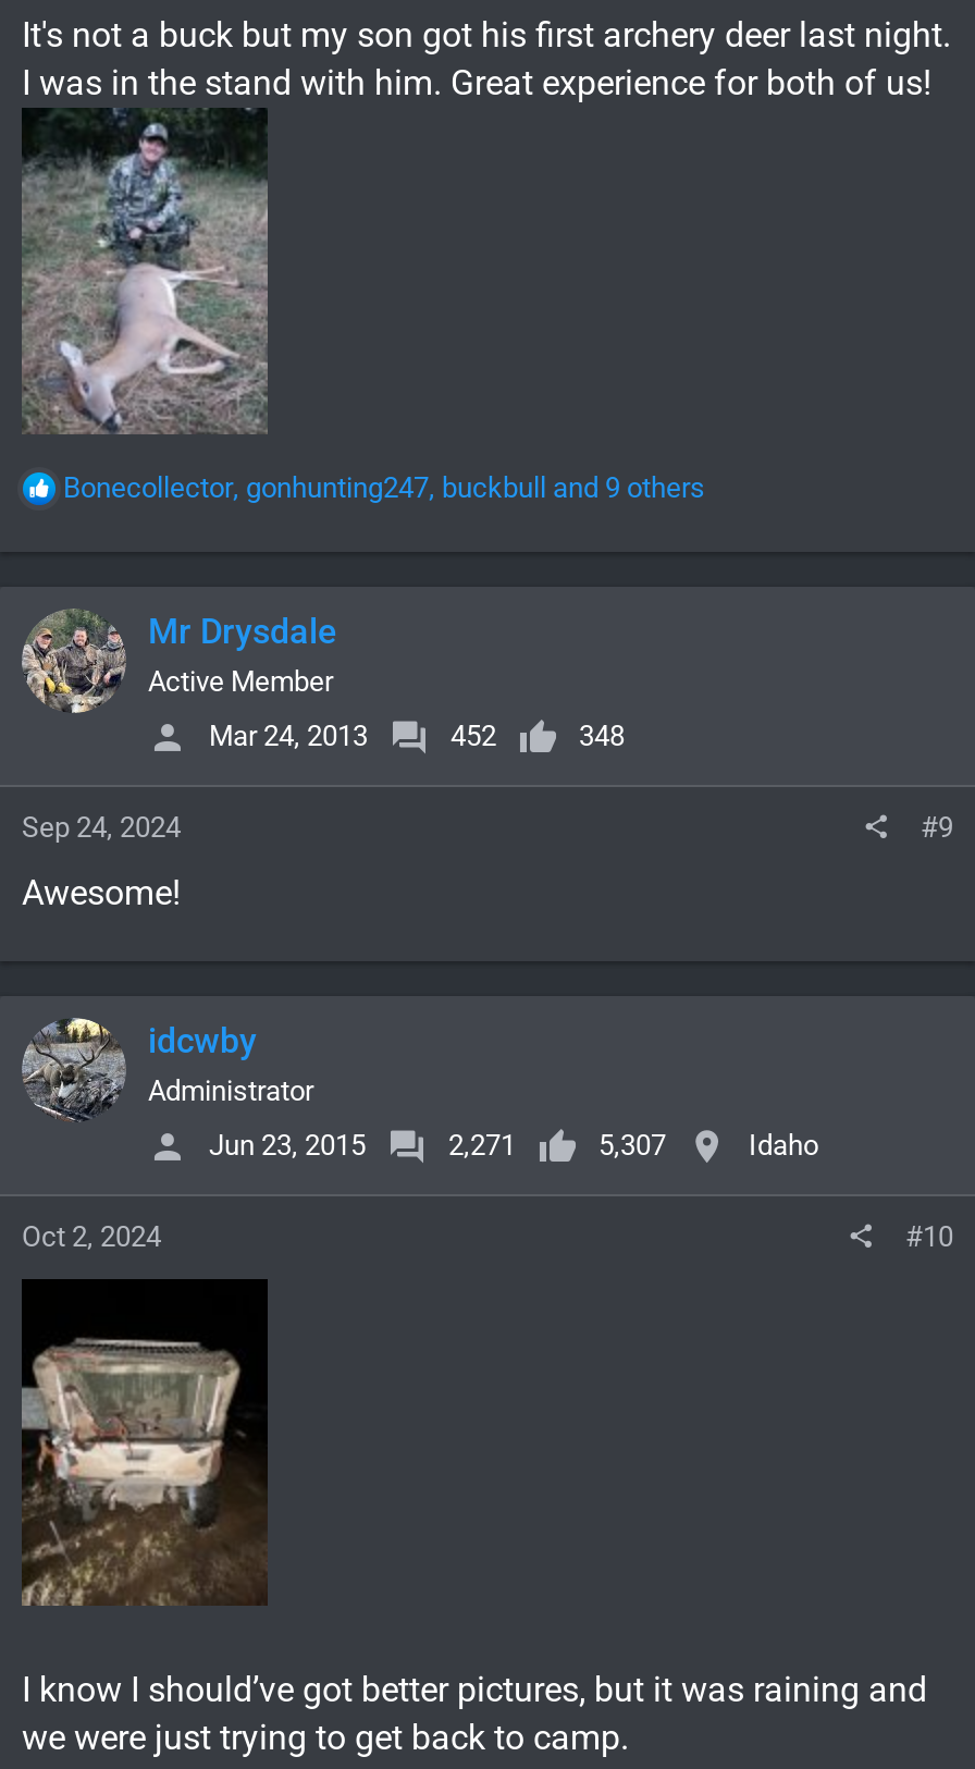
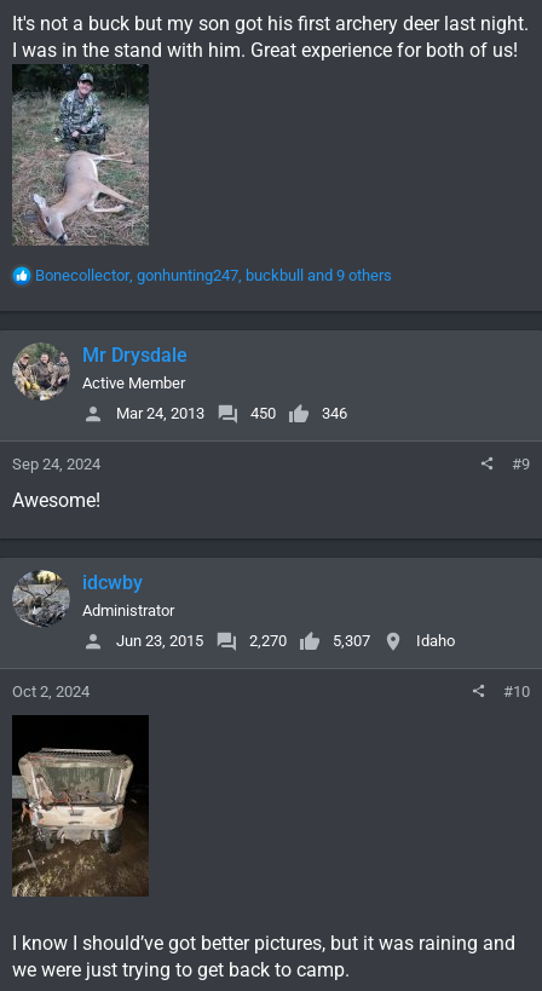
[451,720,496,752] 452 -> [250,404,276,422] 450
[579,720,625,752] 348 -> [322,404,347,422] 346
[448,1129,516,1162] 2,271 -> [249,632,287,650] 2,270

